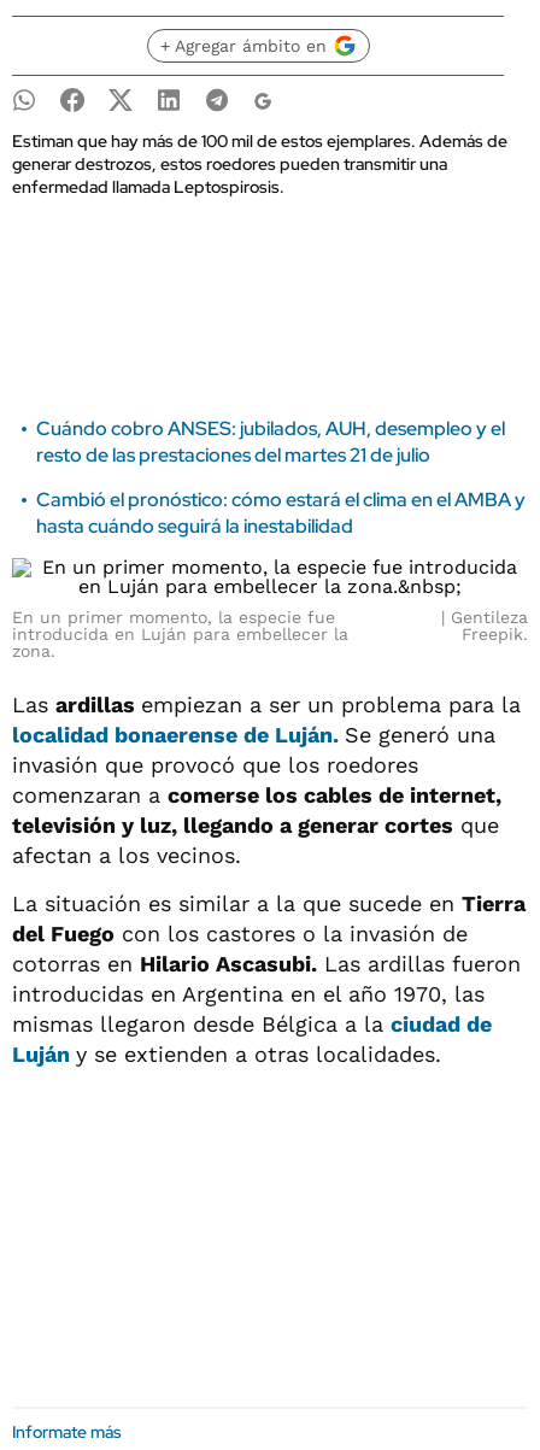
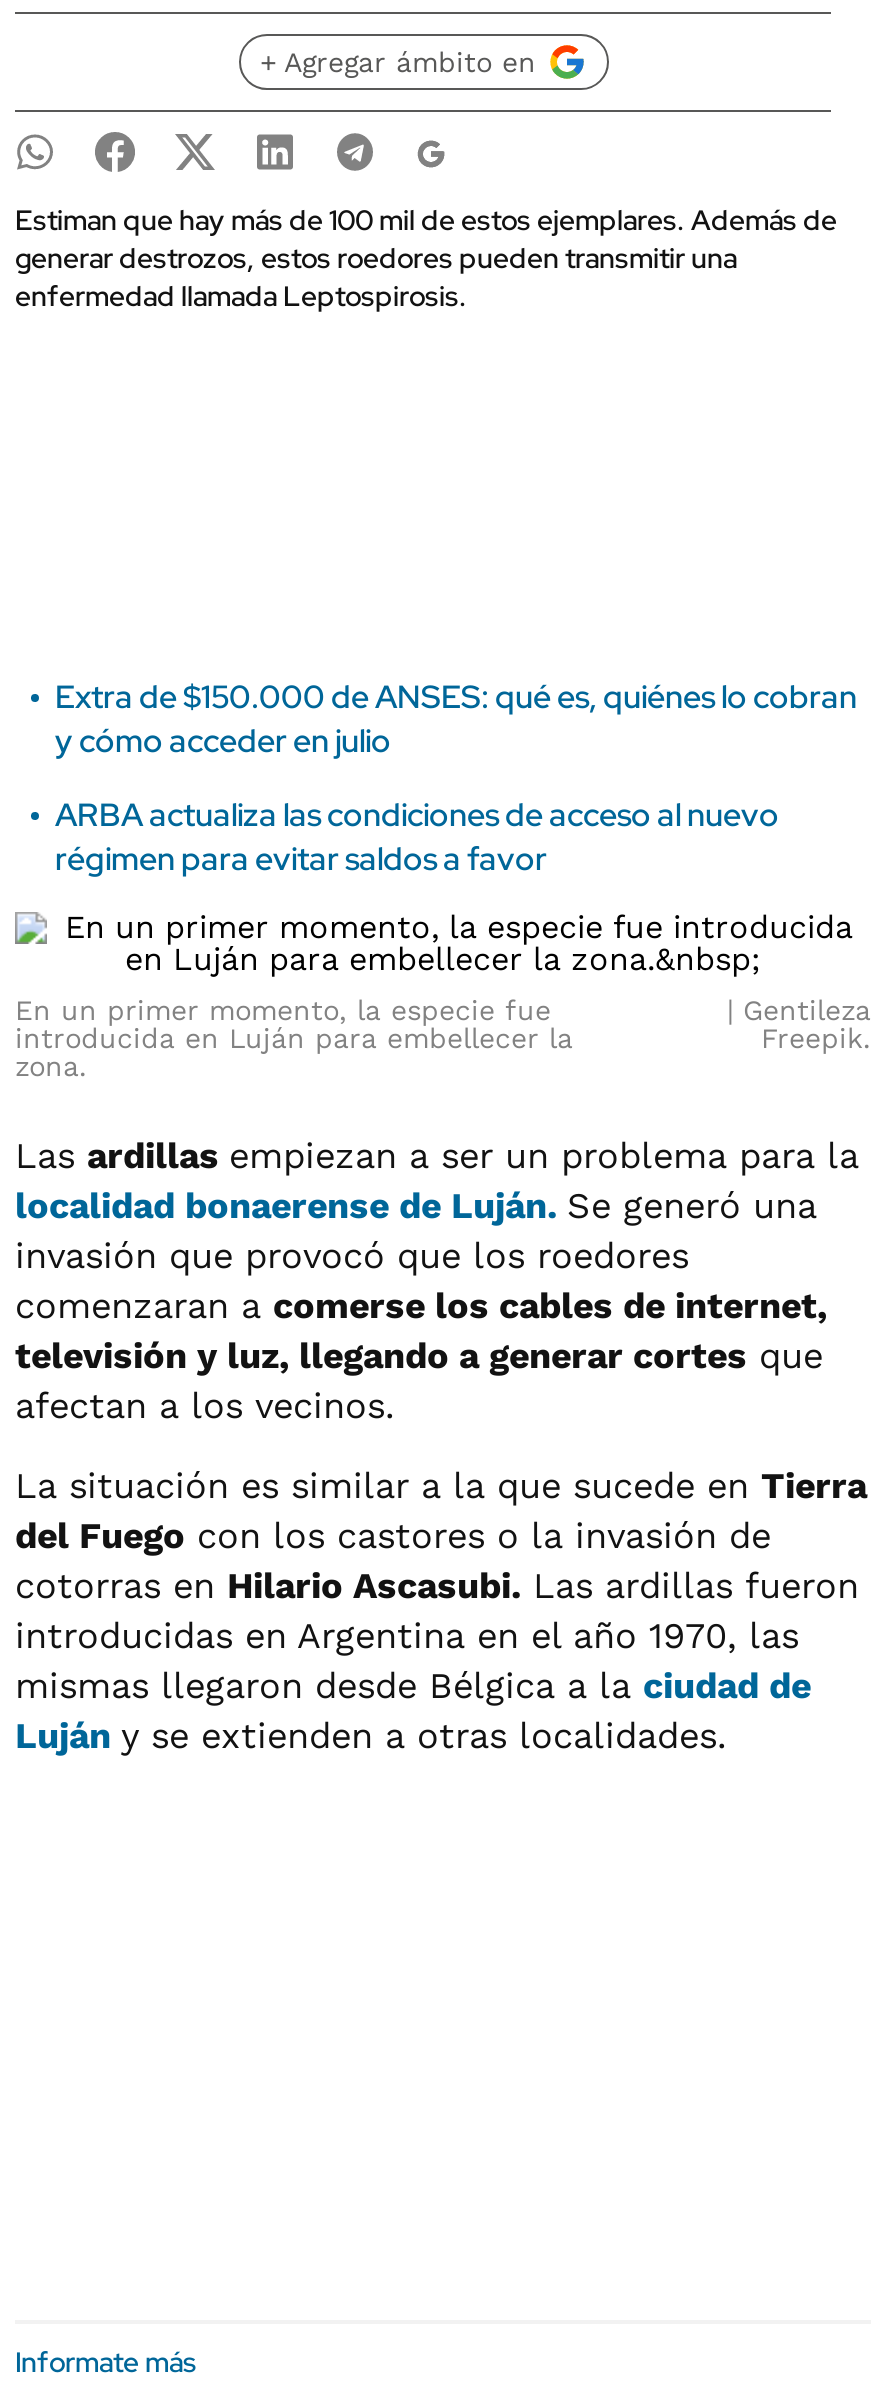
[36,416,505,468] Cuándo cobro ANSES: jubilados, AUH, desempleo y el | resto de las prestaciones del martes 21 de julio -> [55,676,857,762] Extra de $150.000 de ANSES: qué es, quiénes lo cobran | y cómo acceder en julio
[36,487,526,539] Cambió el pronóstico: cómo estará el clima en el AMBA y | hasta cuándo seguirá la inestabilidad -> [55,794,779,880] ARBA actualiza las condiciones de acceso al nuevo | régimen para evitar saldos a favor

